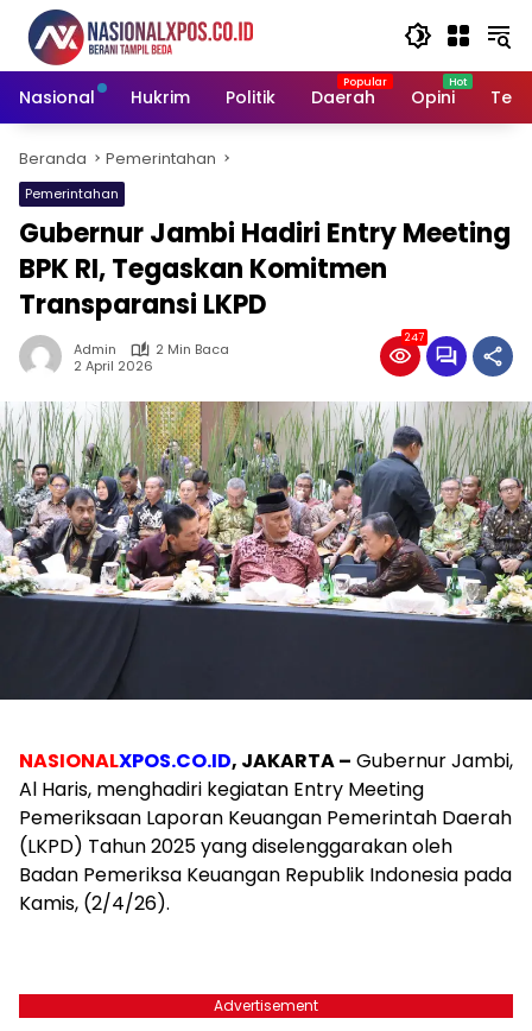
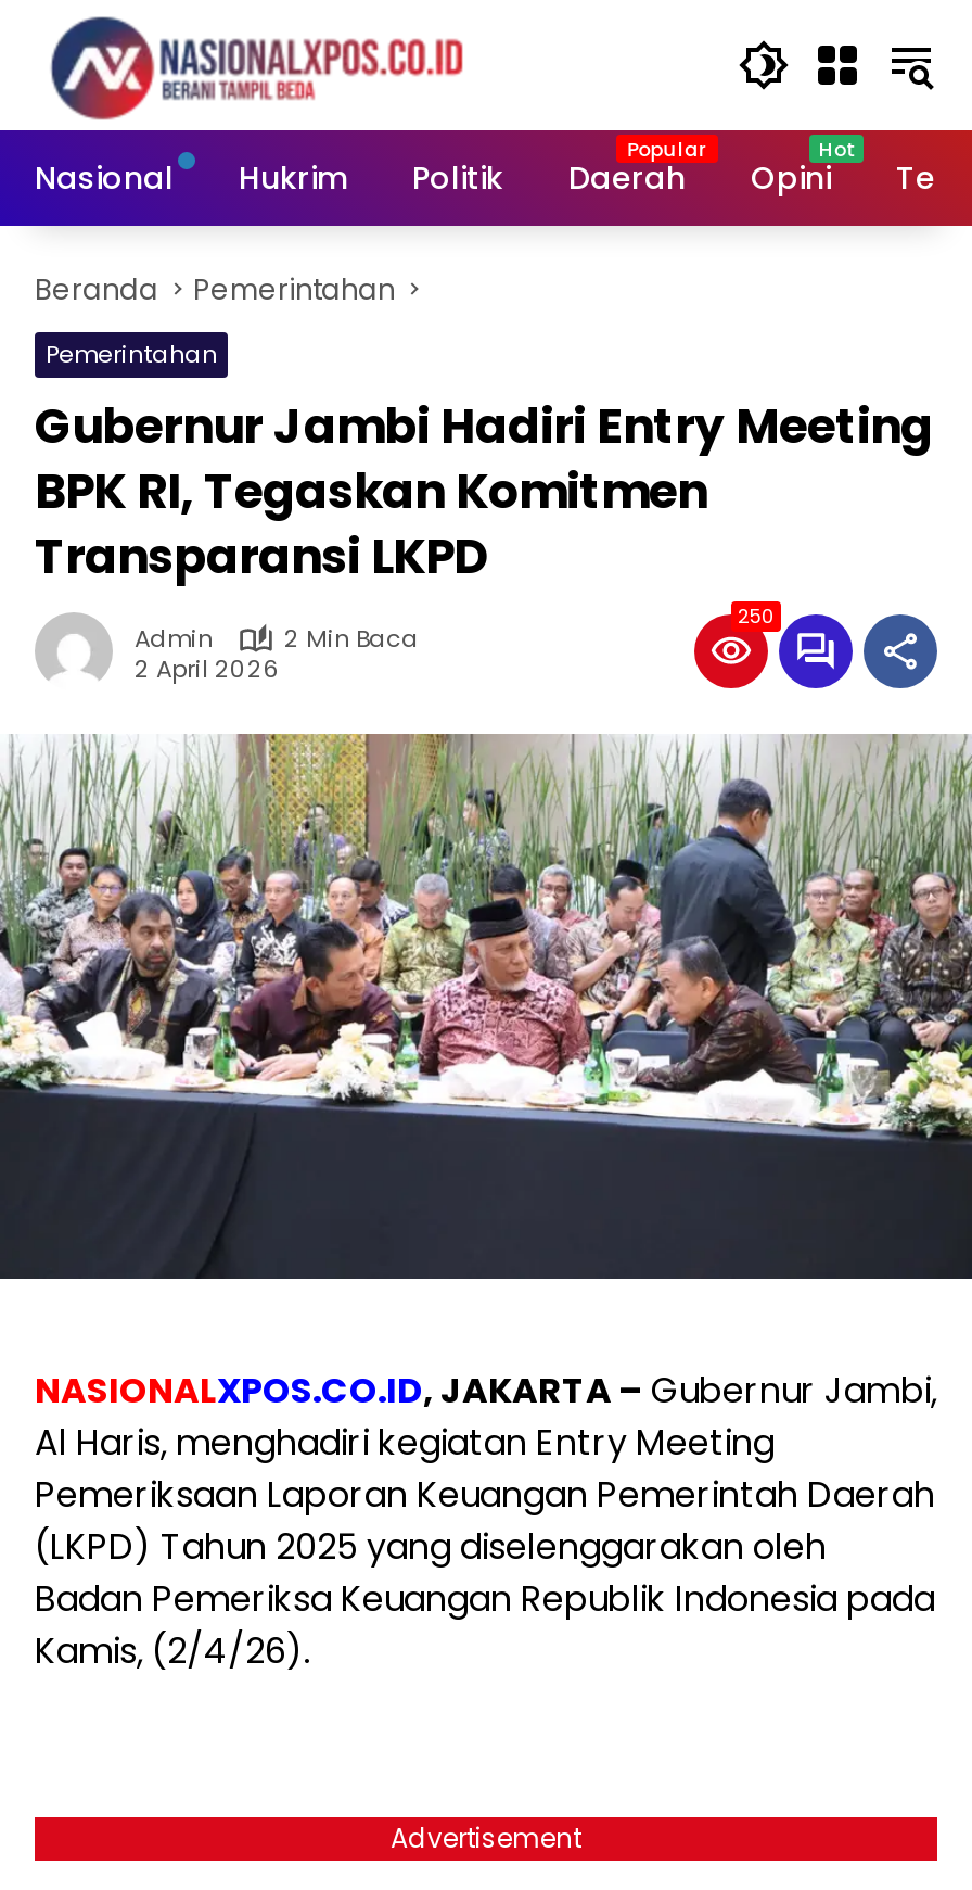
[405,330,424,344] 247 -> [738,604,775,630] 250

